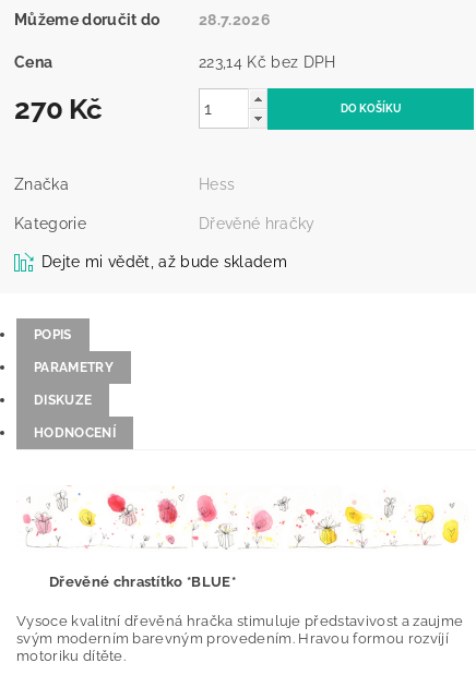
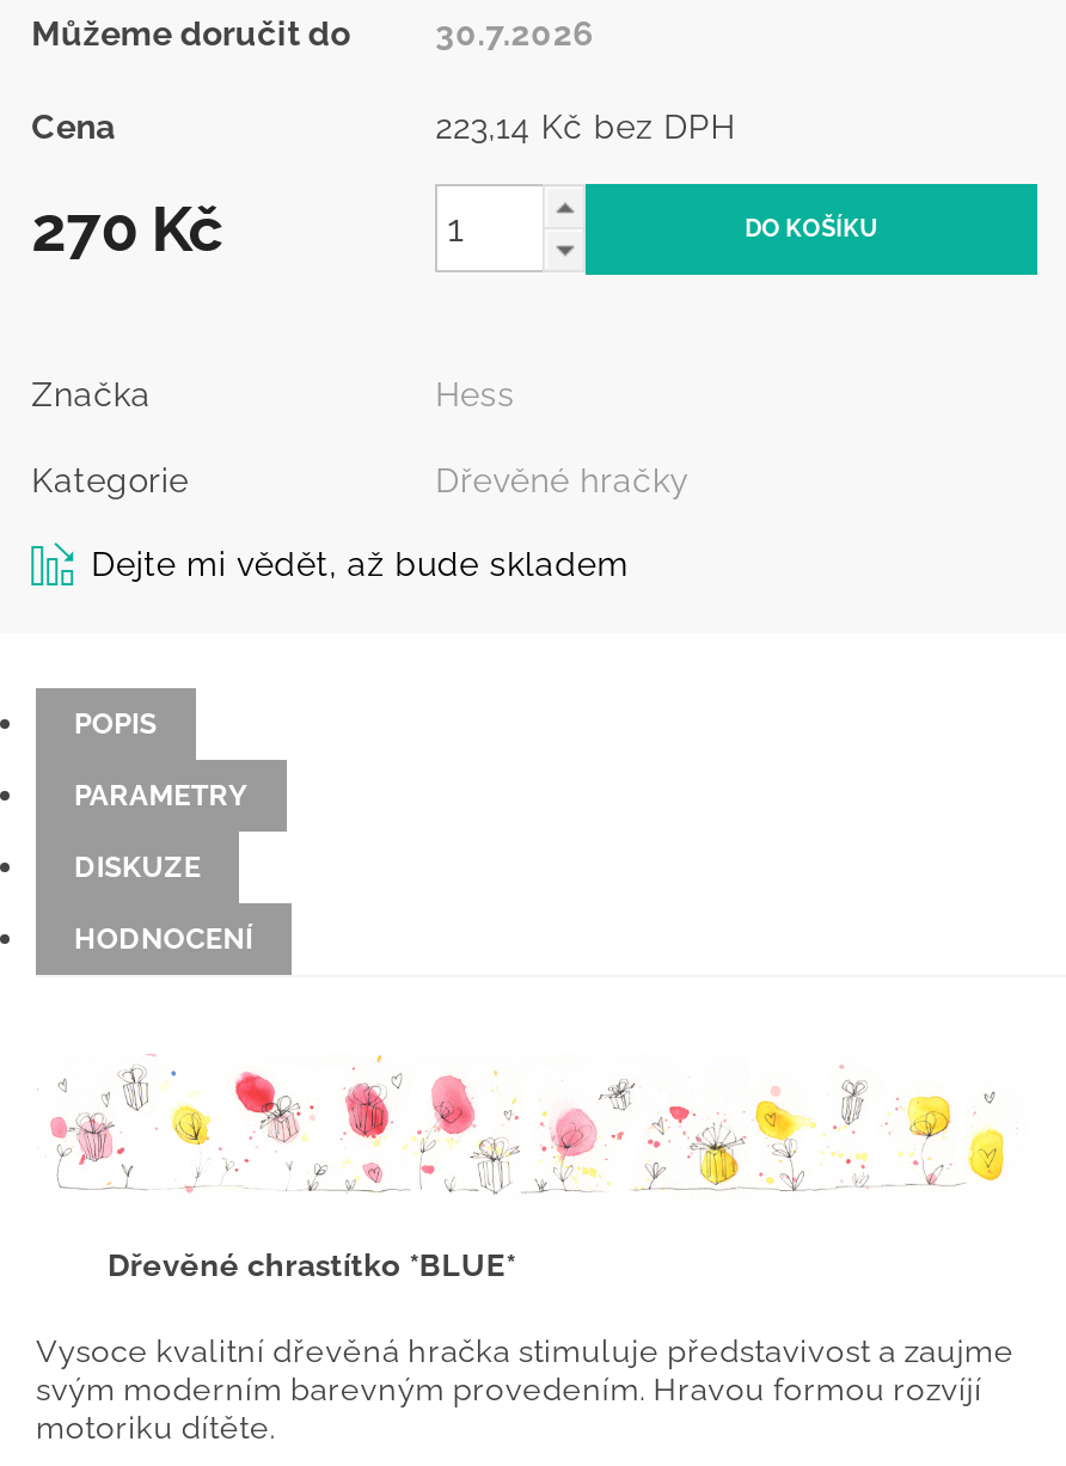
[199,10,271,28] 28.7.2026 -> [435,13,595,51] 30.7.2026

